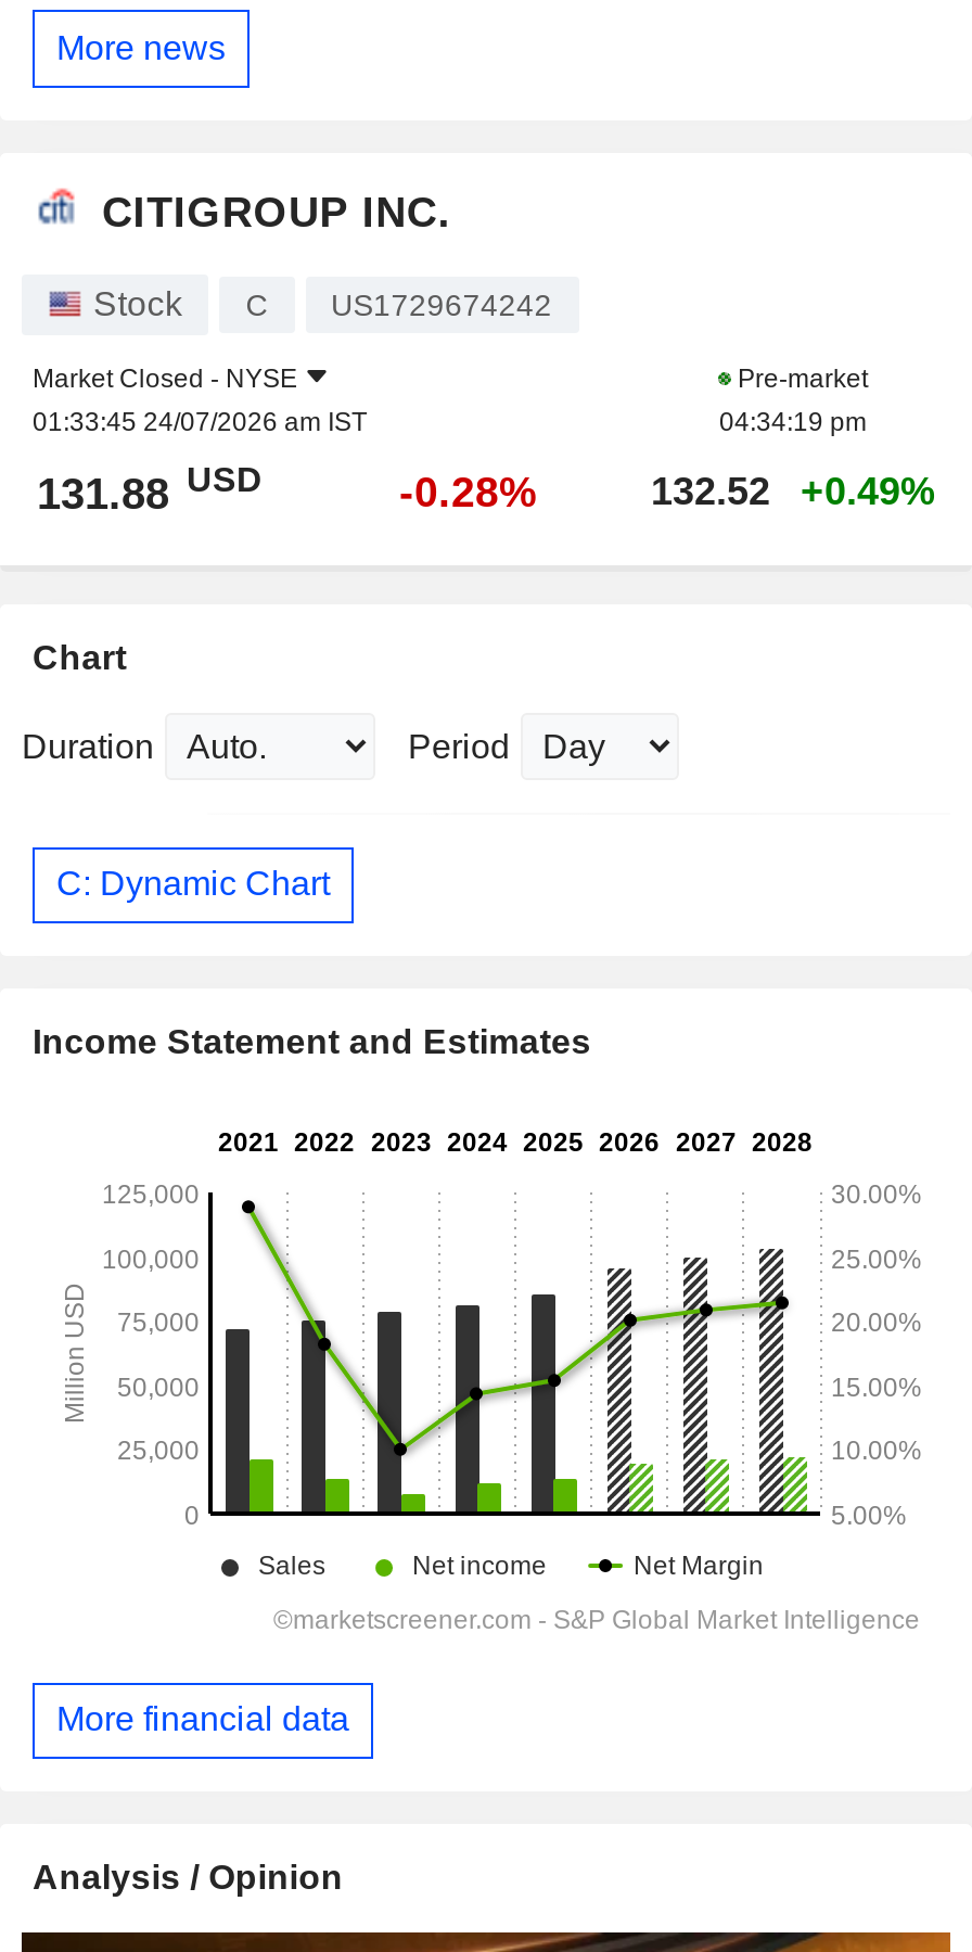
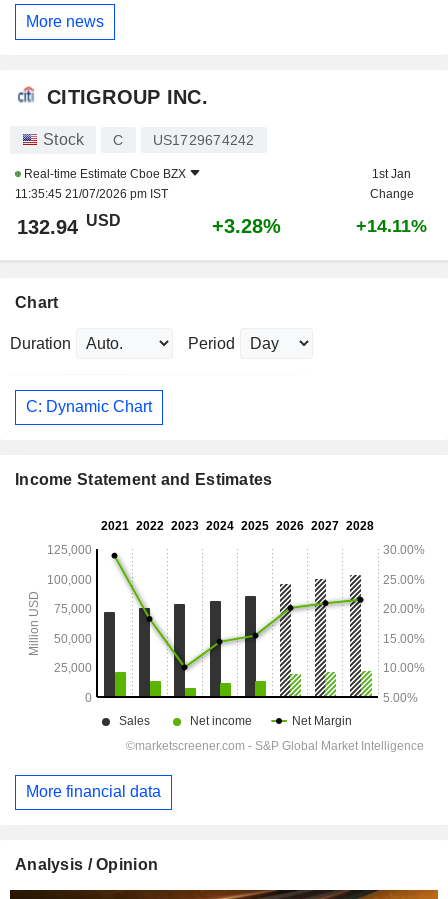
[33,363,367,436] Market Closed - NYSE | 01:33:45 24/07/2026 am IST -> [15,167,186,201] Real-time Estimate Cboe BZX | 11:35:45 21/07/2026 pm IST
[719,363,868,436] Pre-market | 04:34:19 pm -> [369,167,413,201] 1st Jan | Change
[37,461,935,517] 131.88 USD | -0.28% | 132.52 | +0.49% -> [17,212,427,238] 132.94 USD | +3.28% | +14.11%

